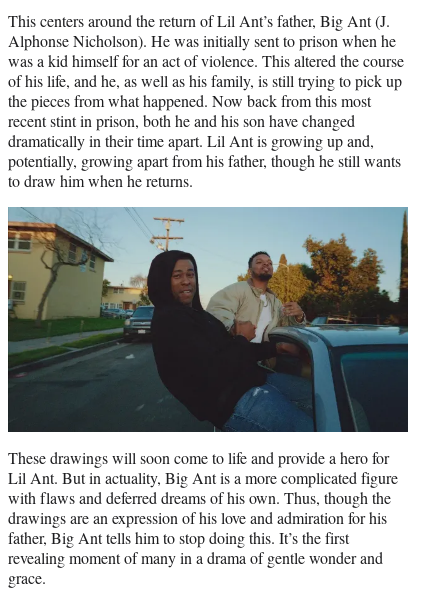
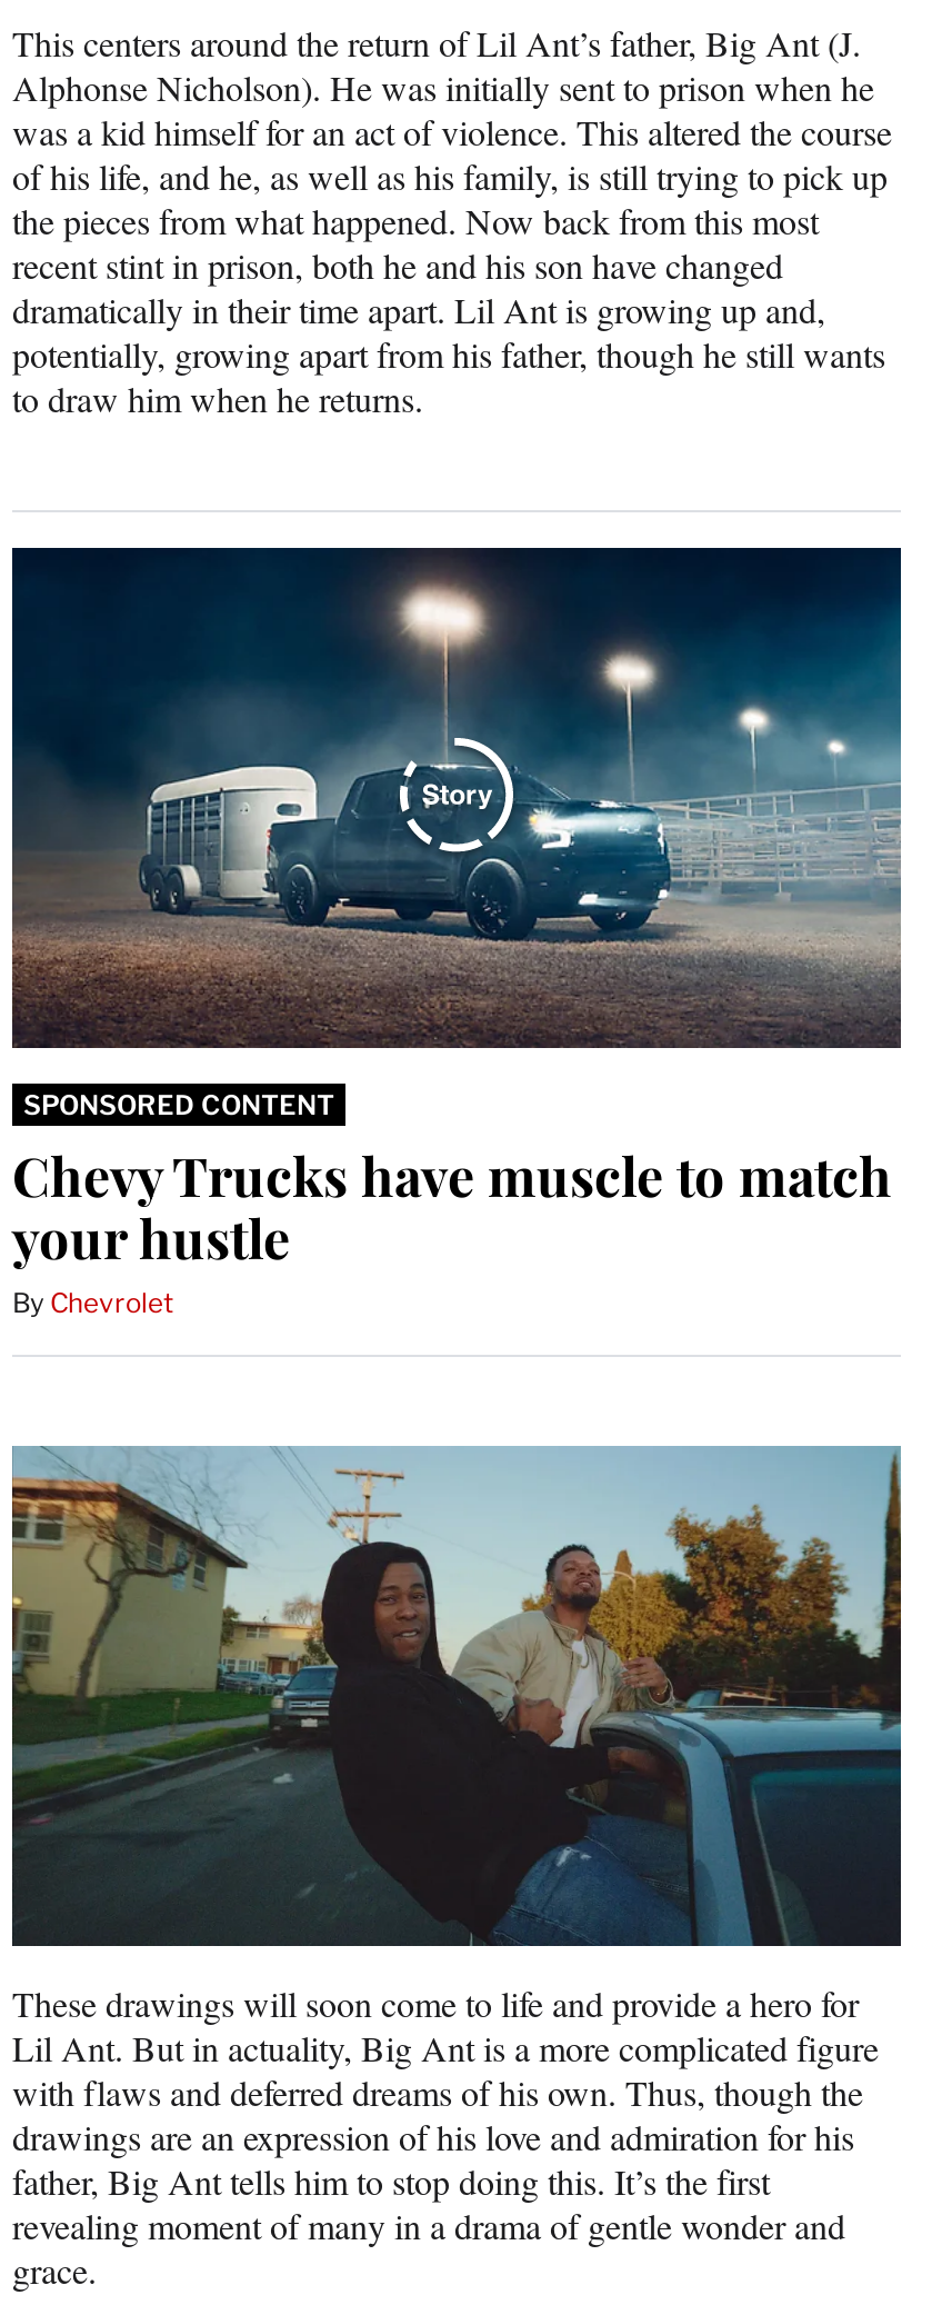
none -> [10,546,903,1319] [image] | SPONSORED CONTENT | Chevy Trucks have muscle to match | your hustle | By Chevrolet

